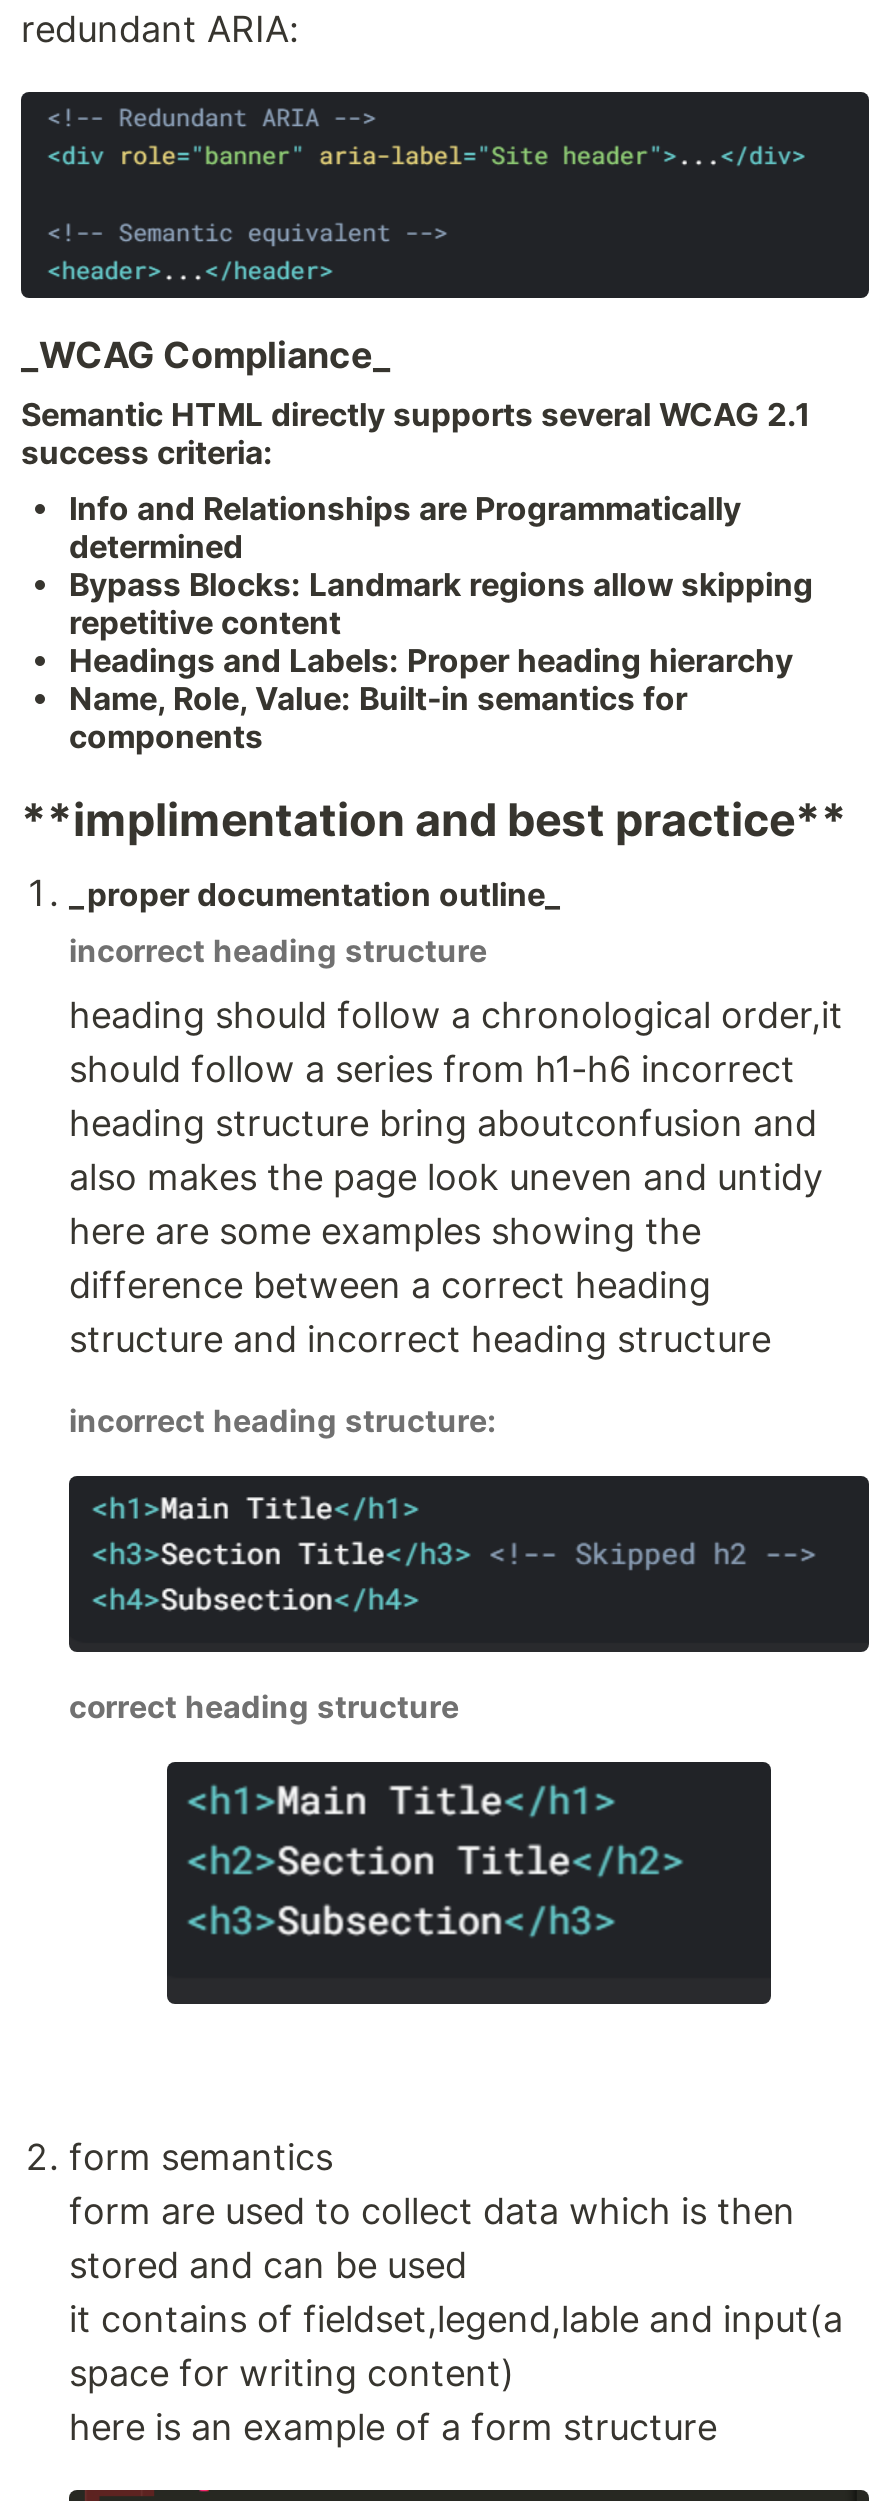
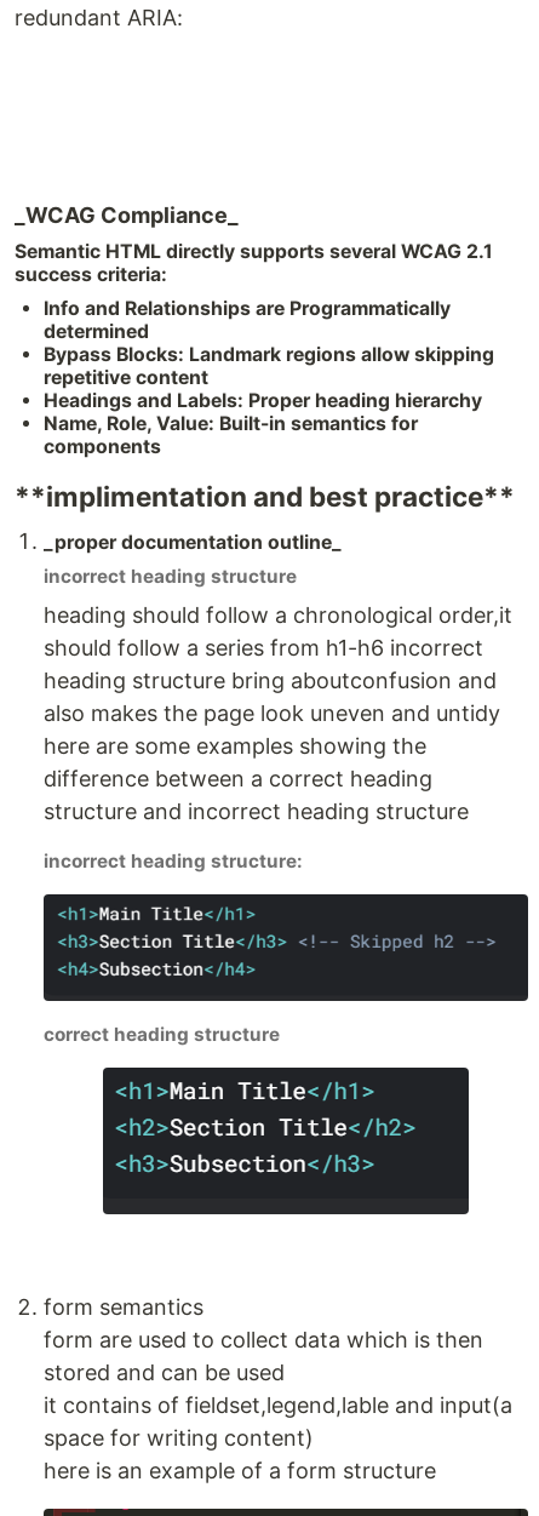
[19,90,871,300] [image] -> none

